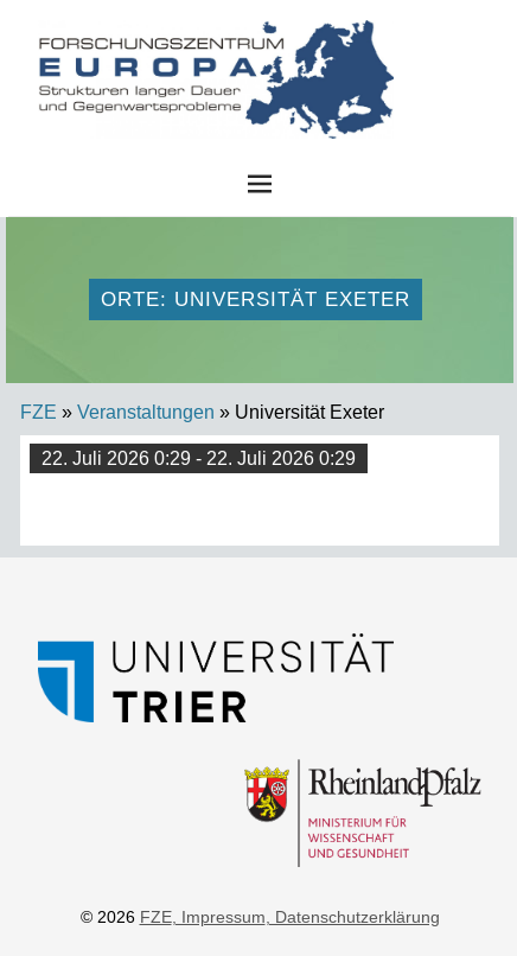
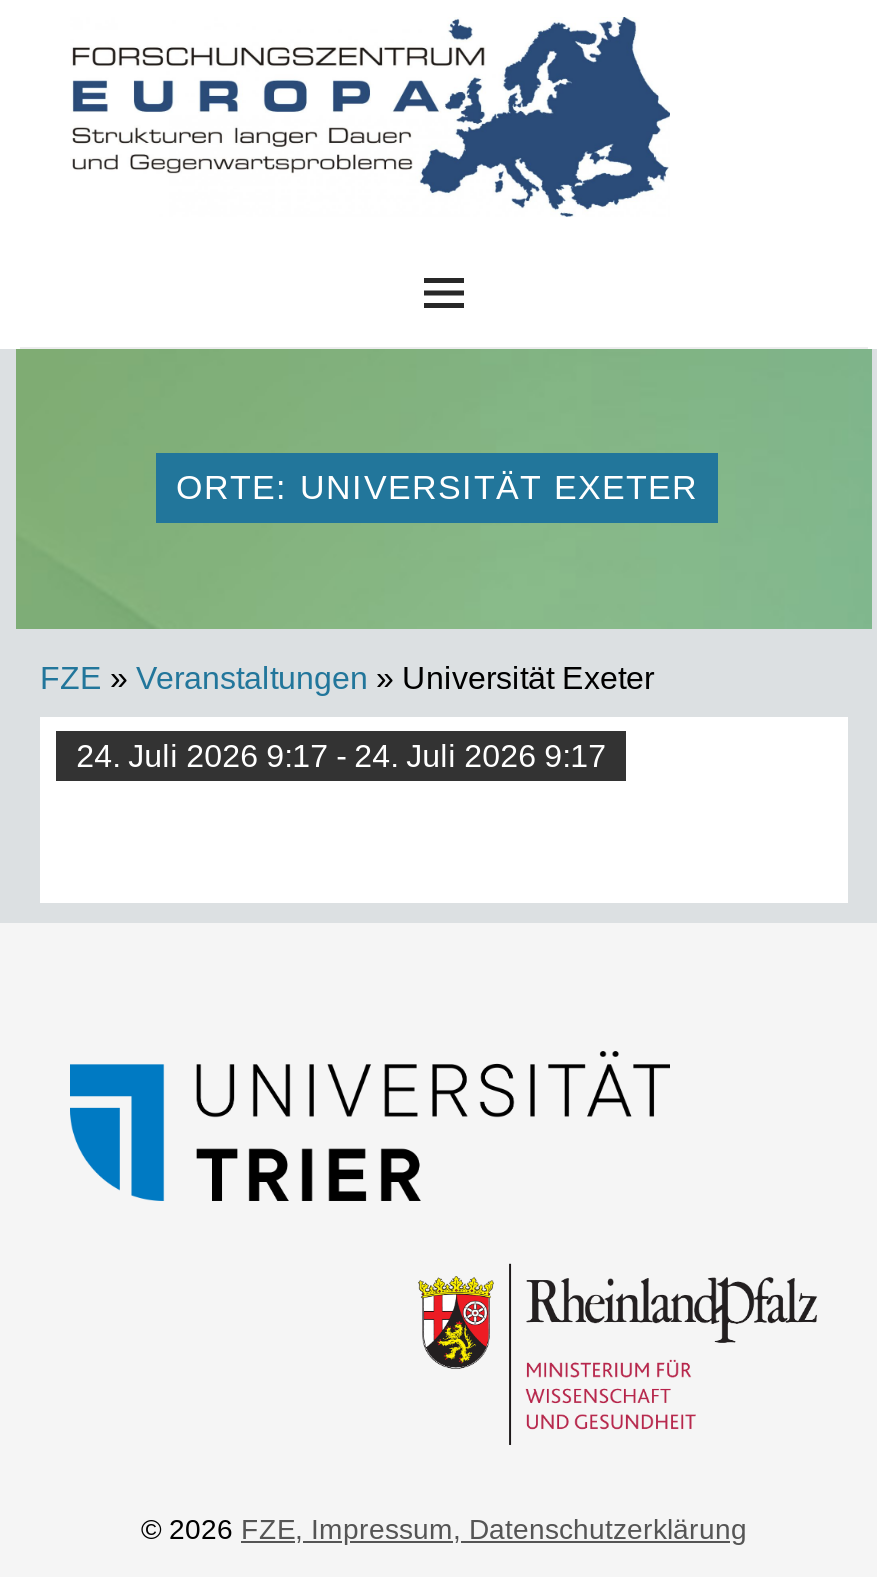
[42,449,356,469] 22. Juli 2026 0:29 - 22. Juli 2026 0:29 -> [76,740,606,774] 24. Juli 2026 9:17 - 24. Juli 2026 9:17

